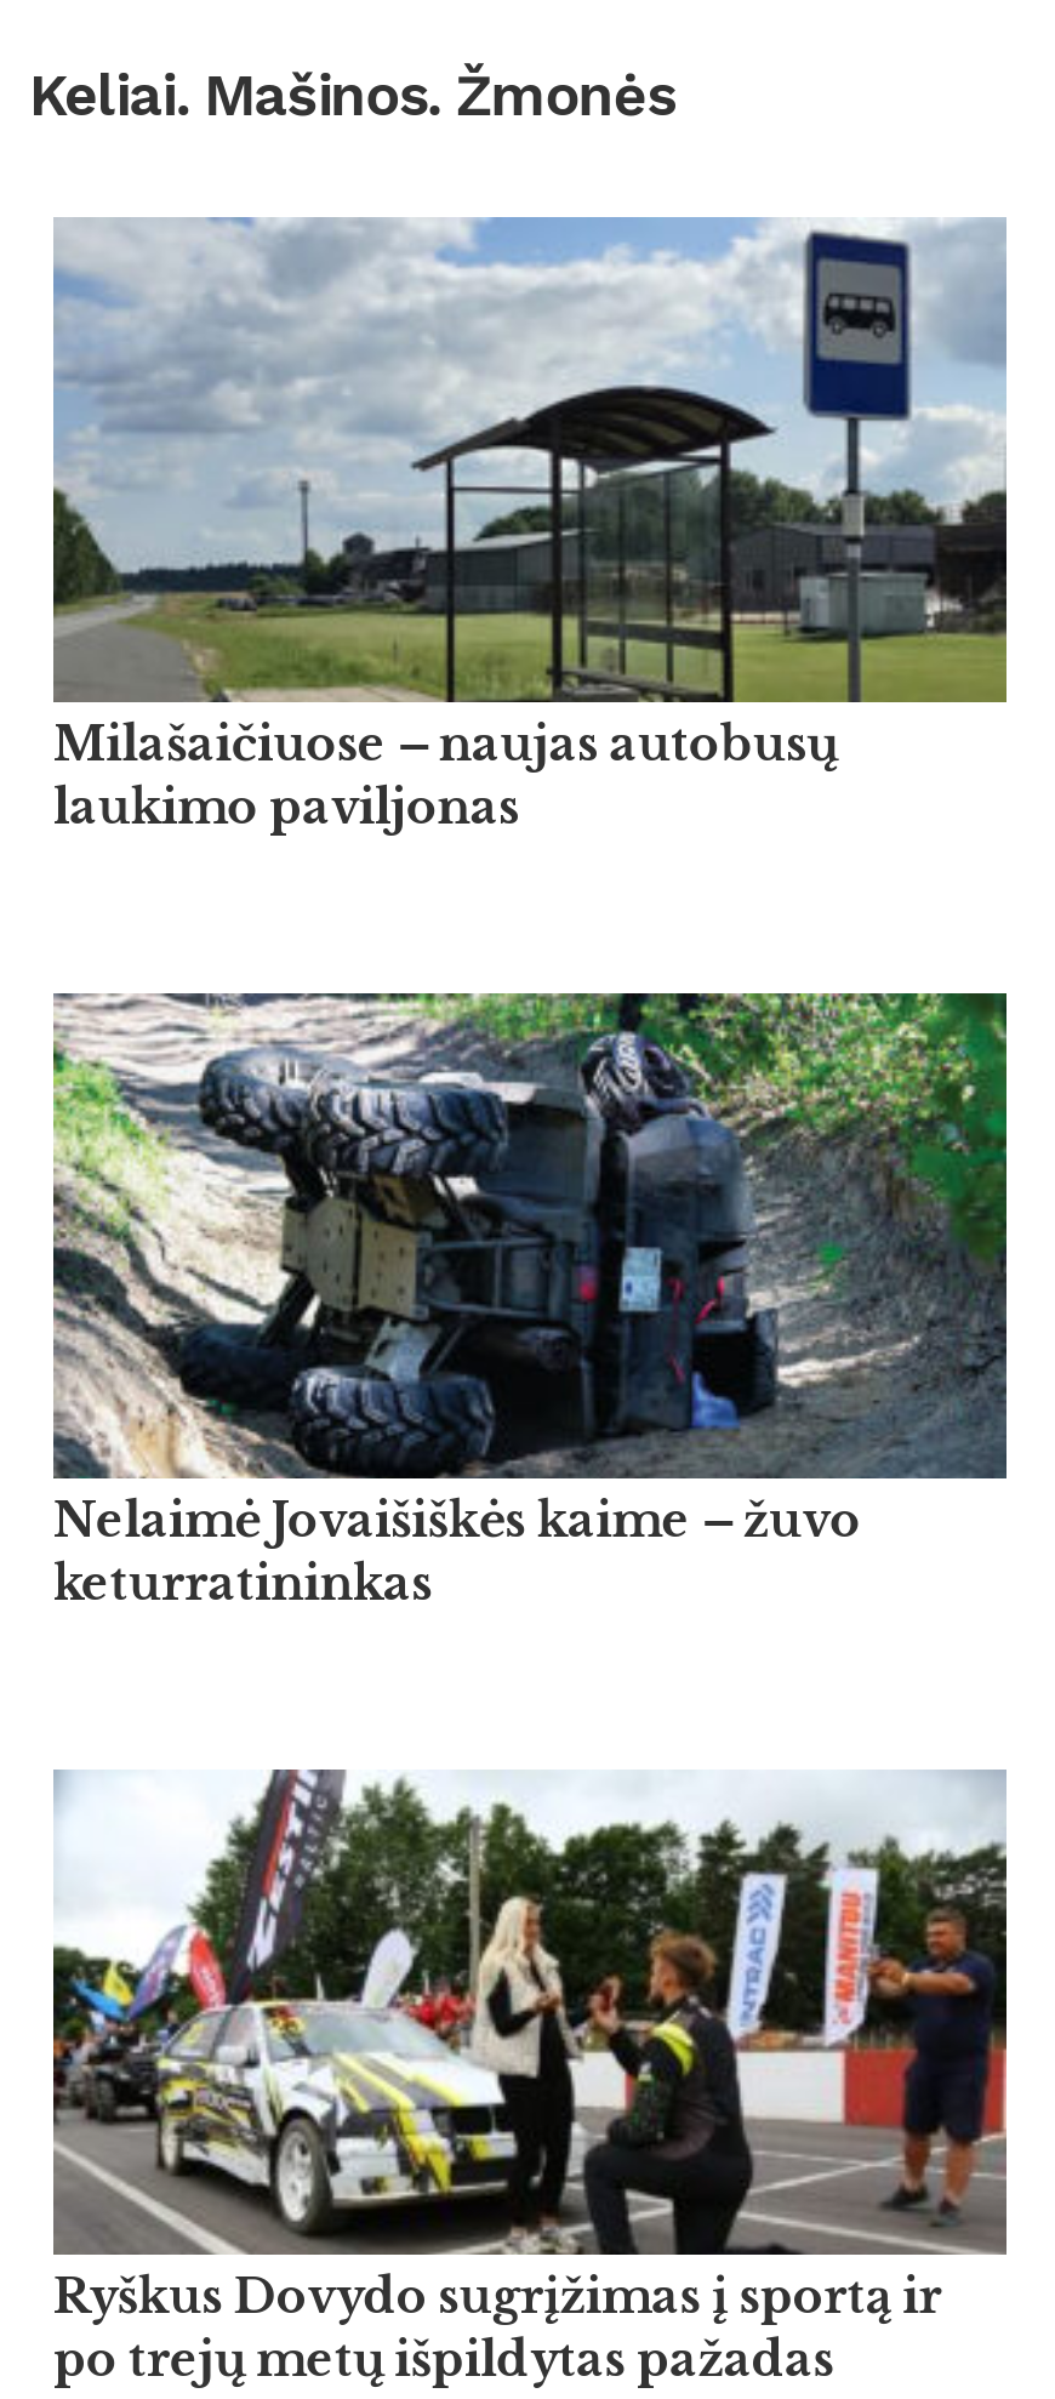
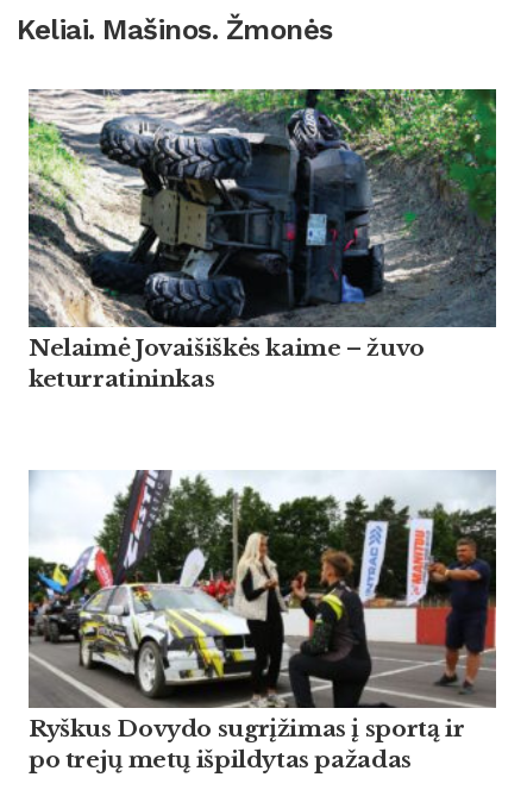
[51,216,1006,835] [image] | Milašaičiuose – naujas autobusų | laukimo paviljonas -> none

